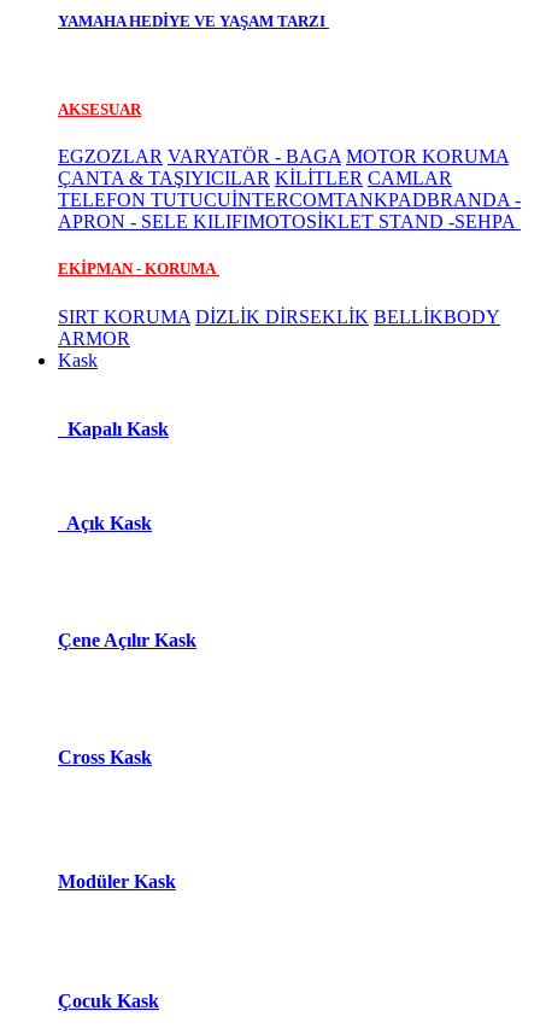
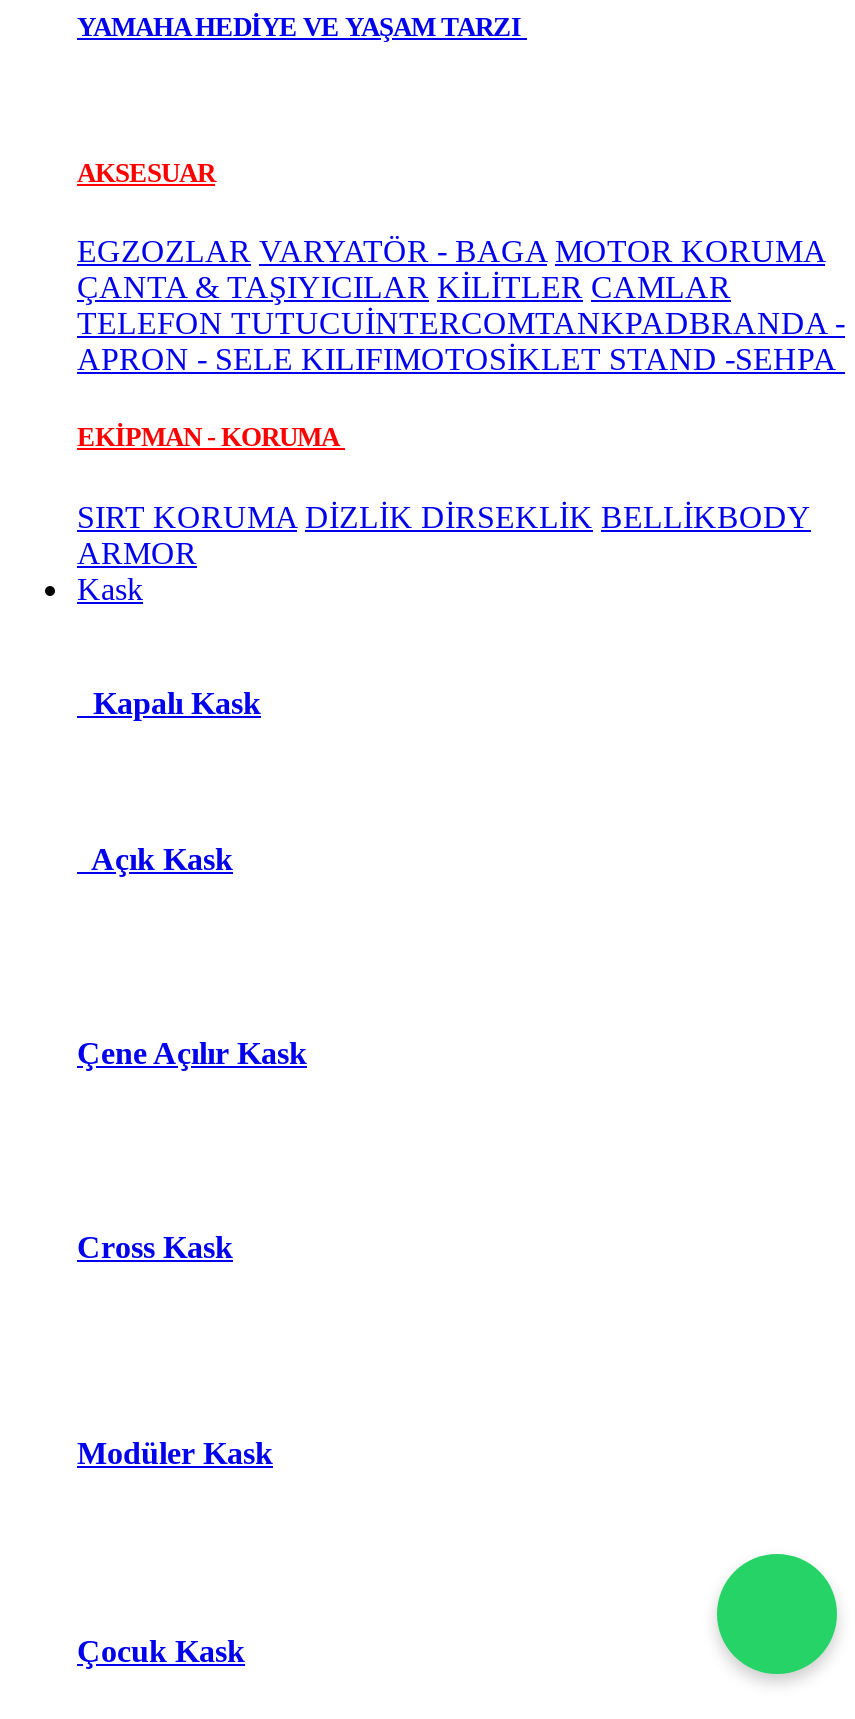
none -> [713,1552,841,1684] [image]

